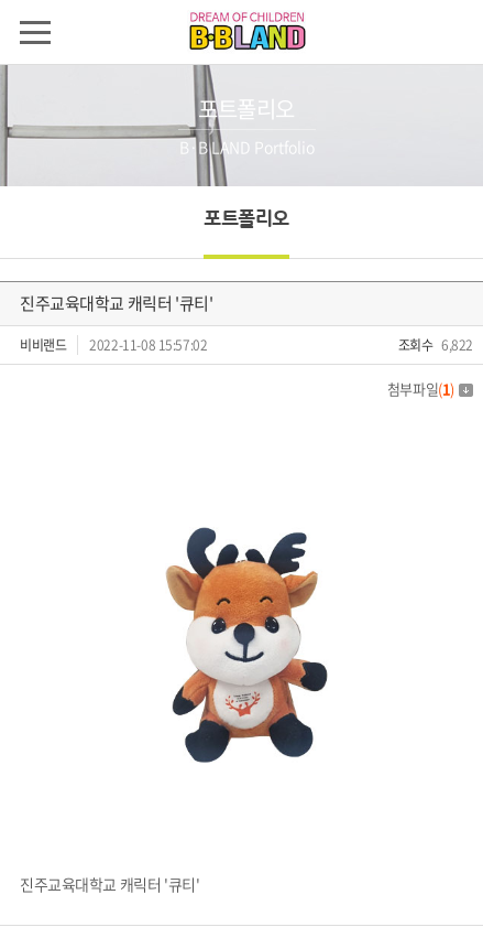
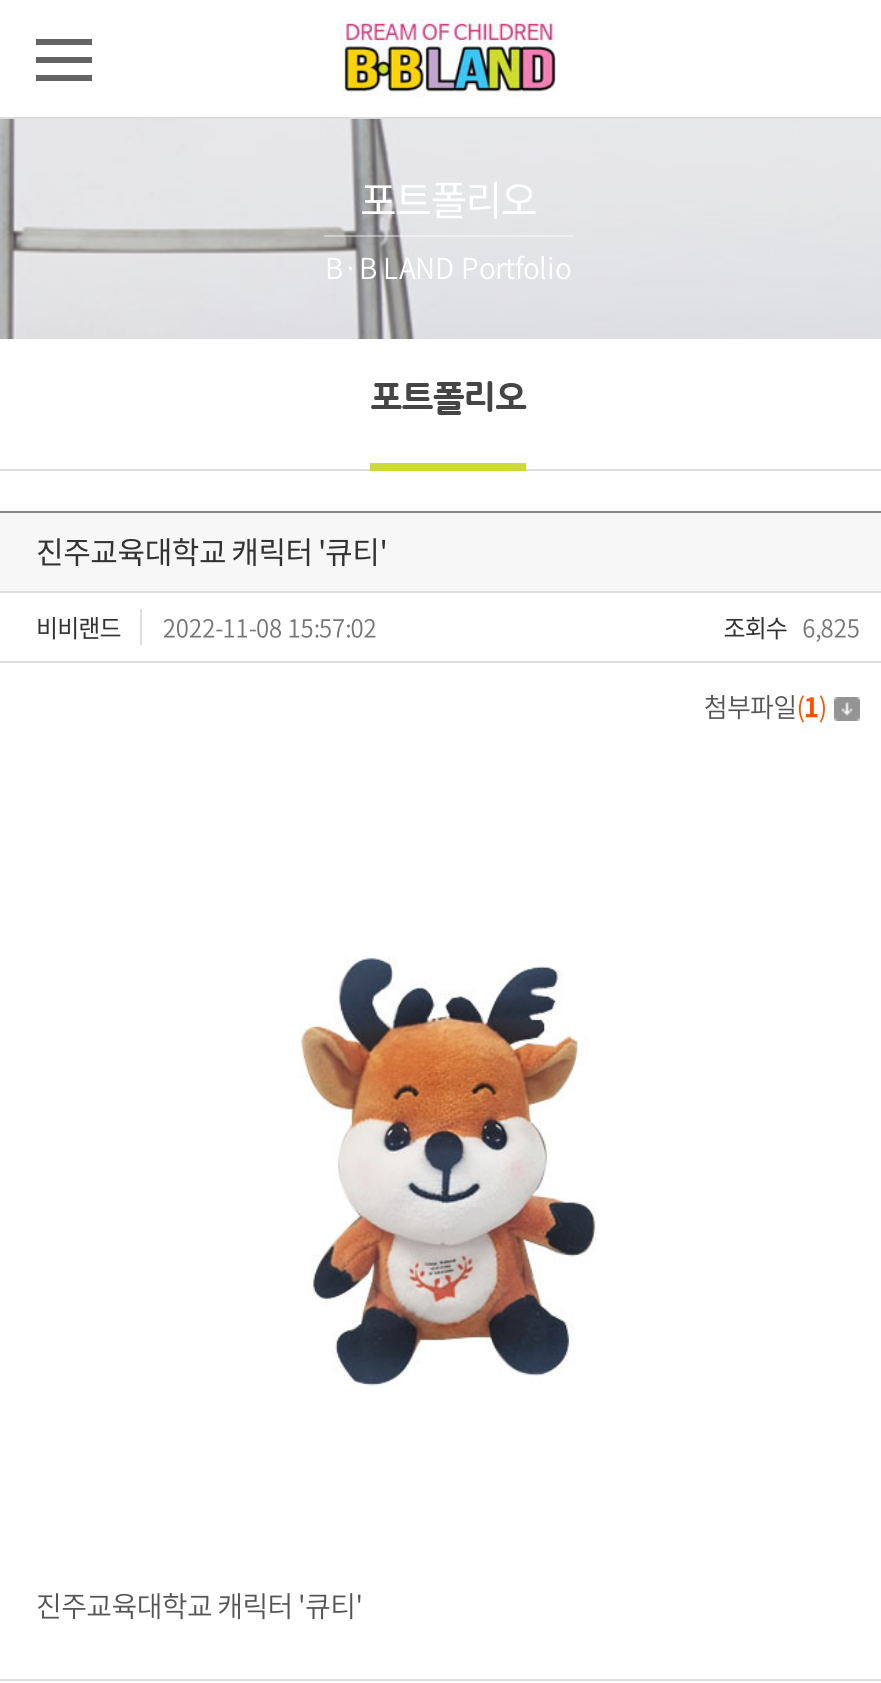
[398,335,473,355] 조회수 6,822 -> [724,609,860,645] 조회수 6,825

